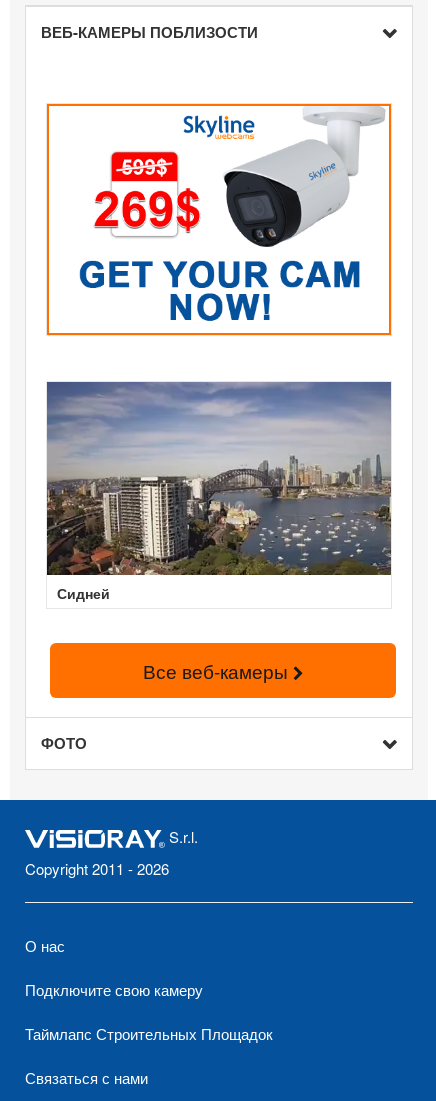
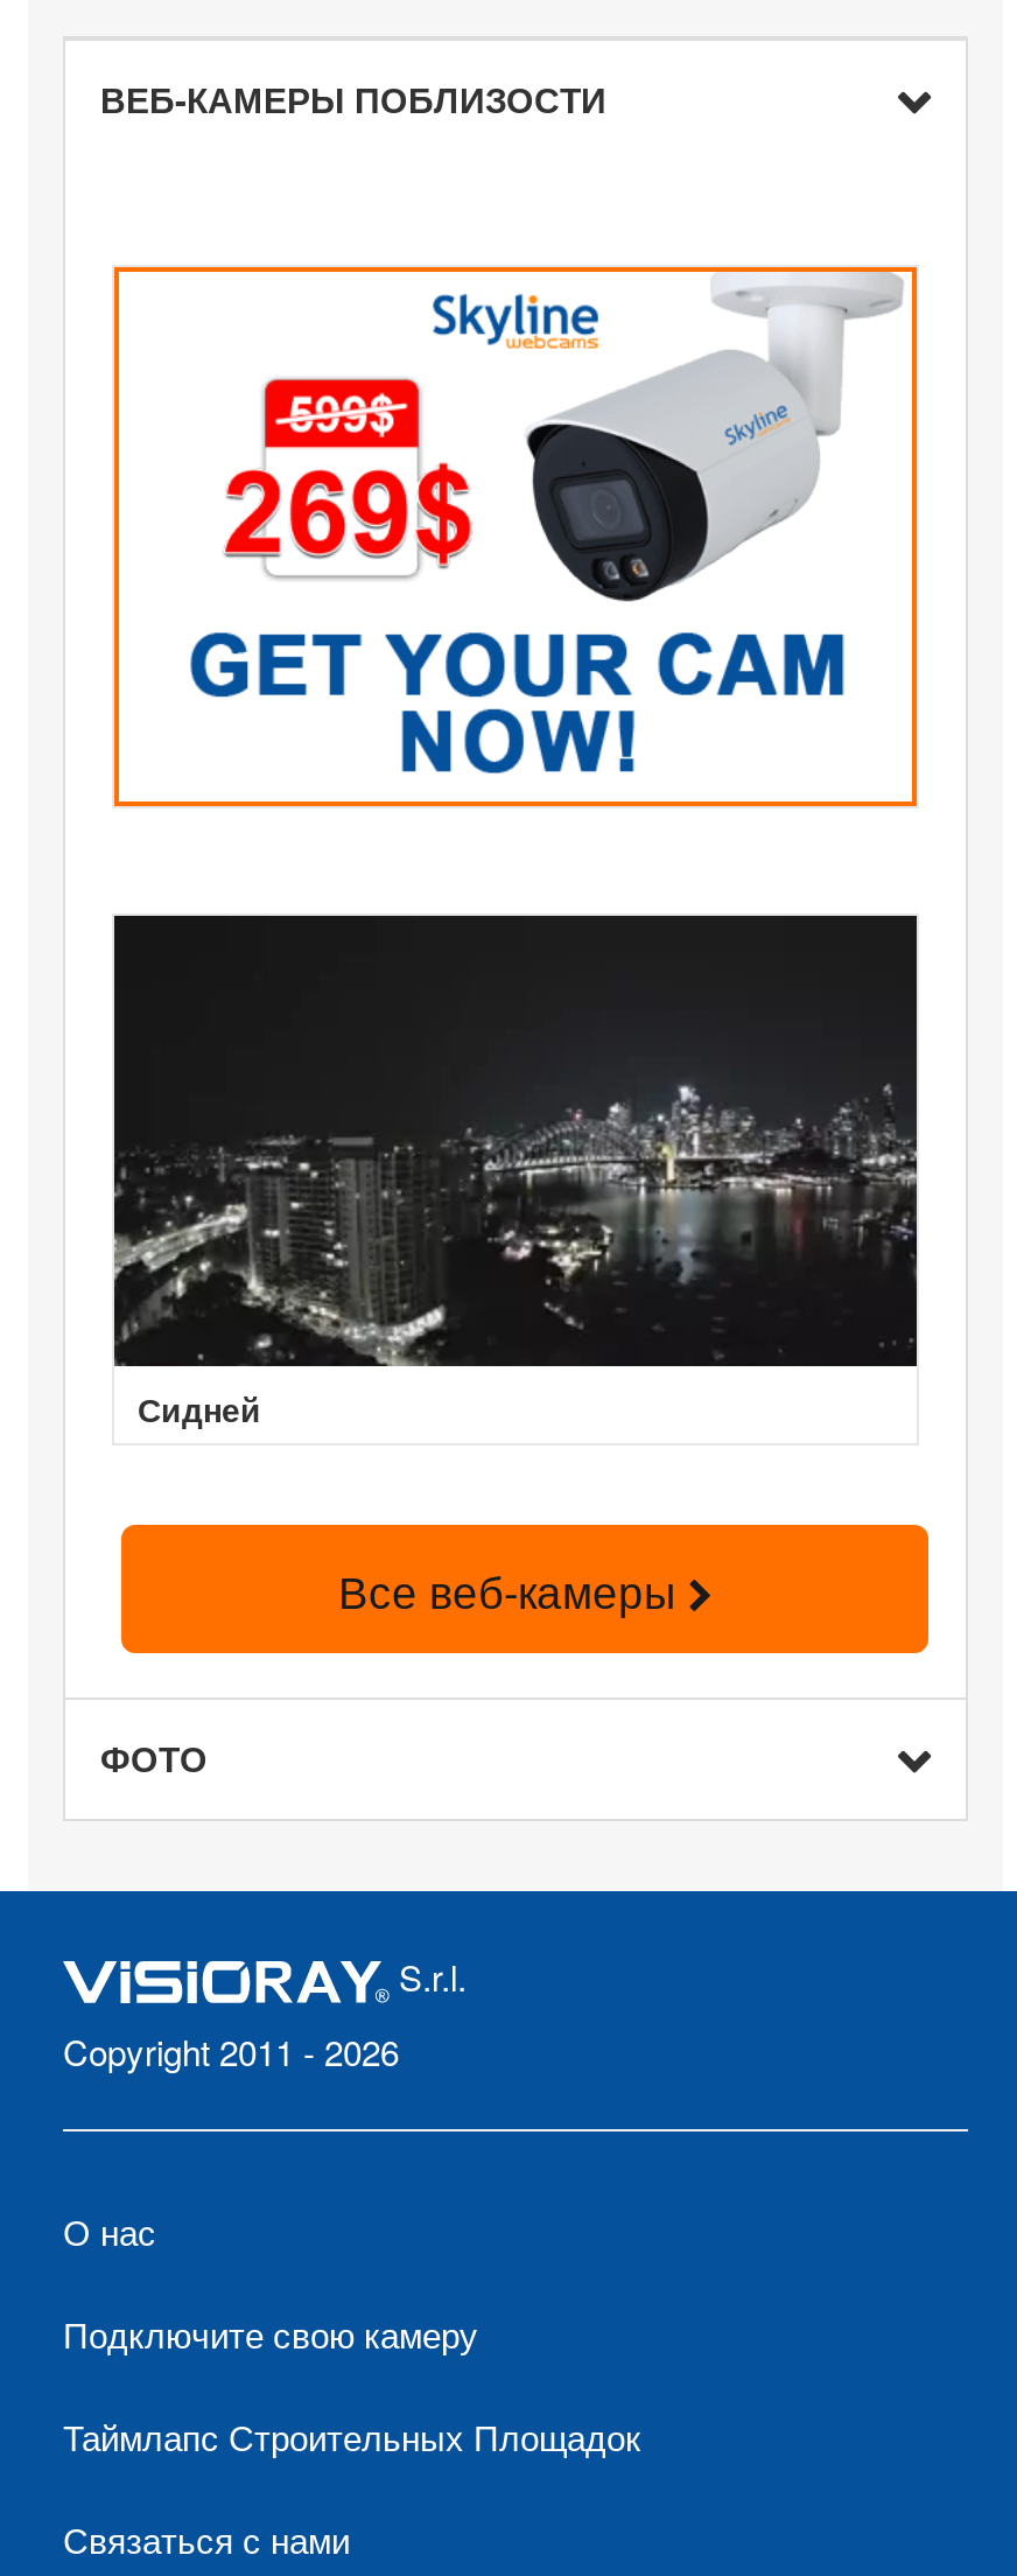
[46,381,392,576] [image] -> [112,914,919,1368] [image]

